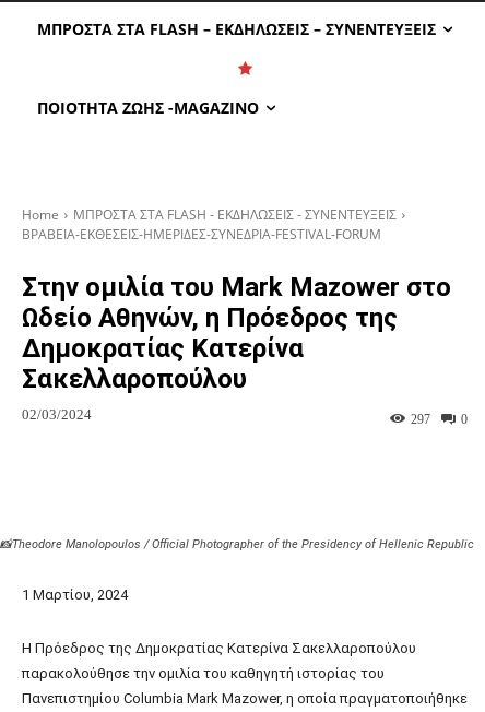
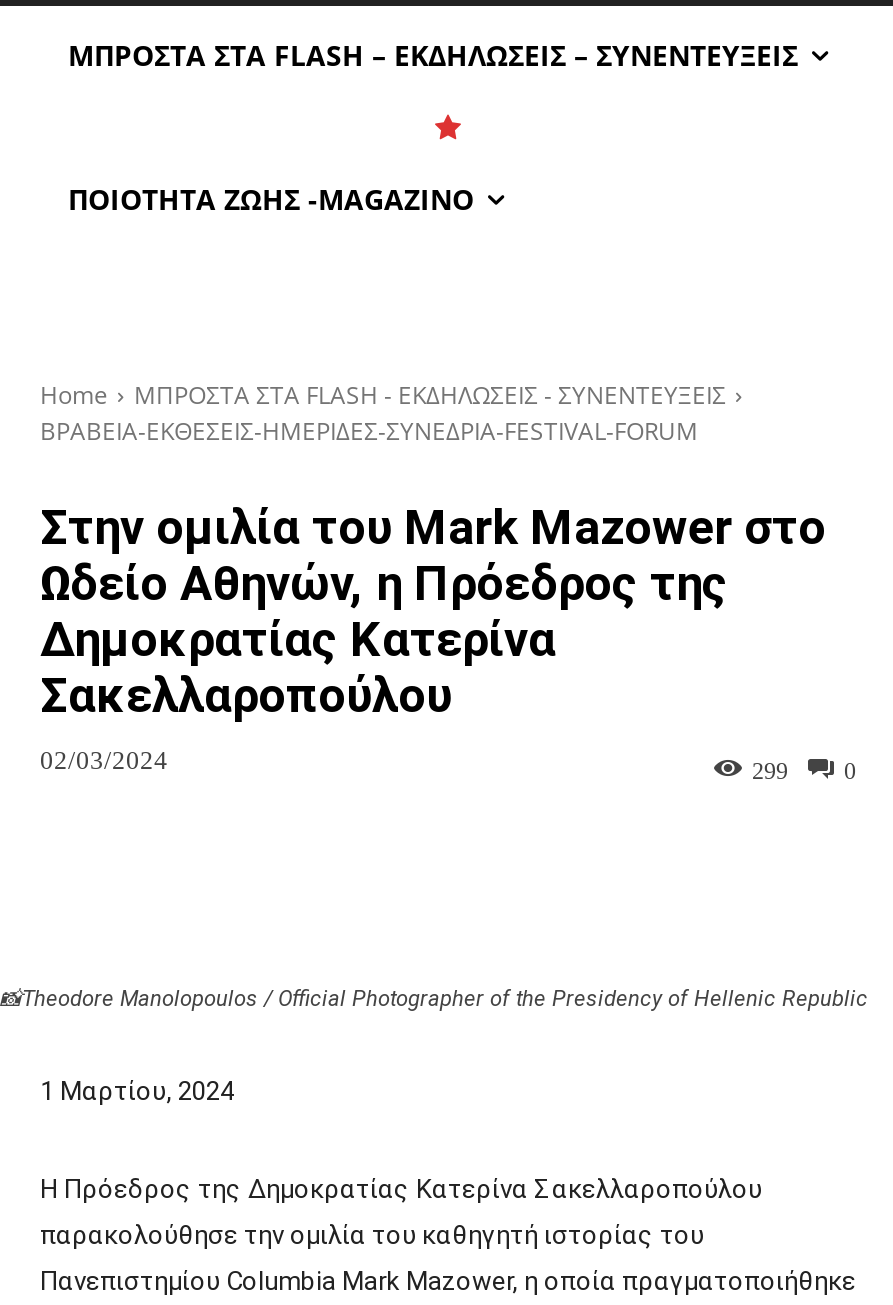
[411,412,468,427] 297 0 -> [752,756,856,784] 299 0

